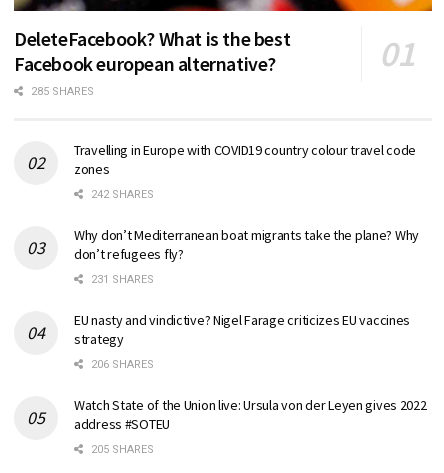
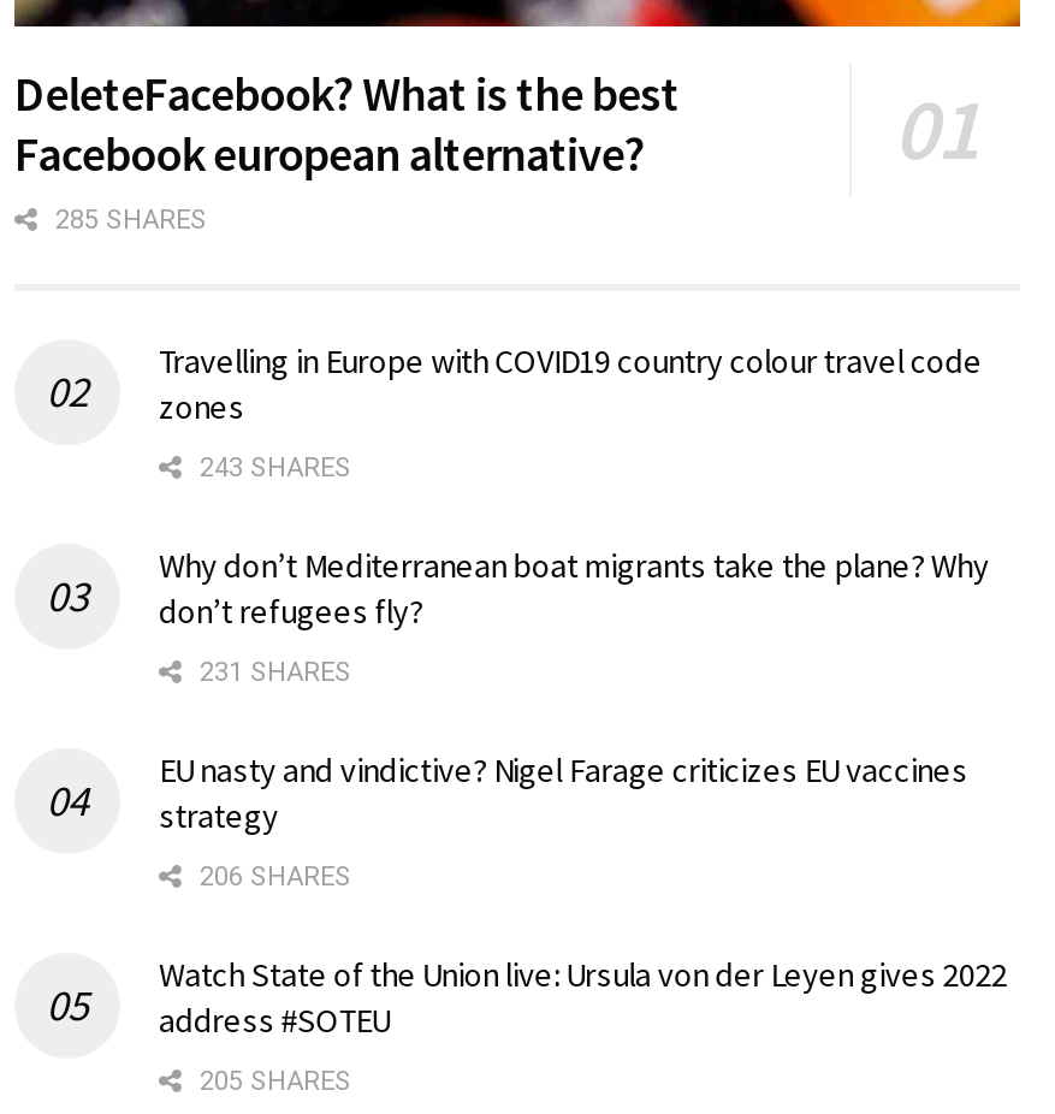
[88,188,154,201] 242 SHARES -> [192,452,351,483] 243 SHARES

